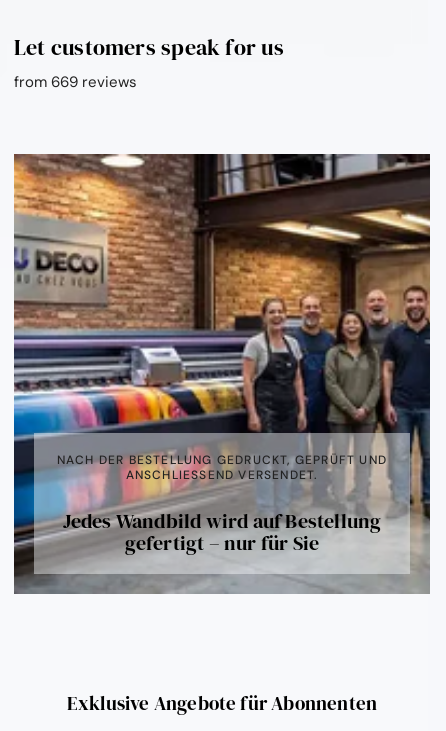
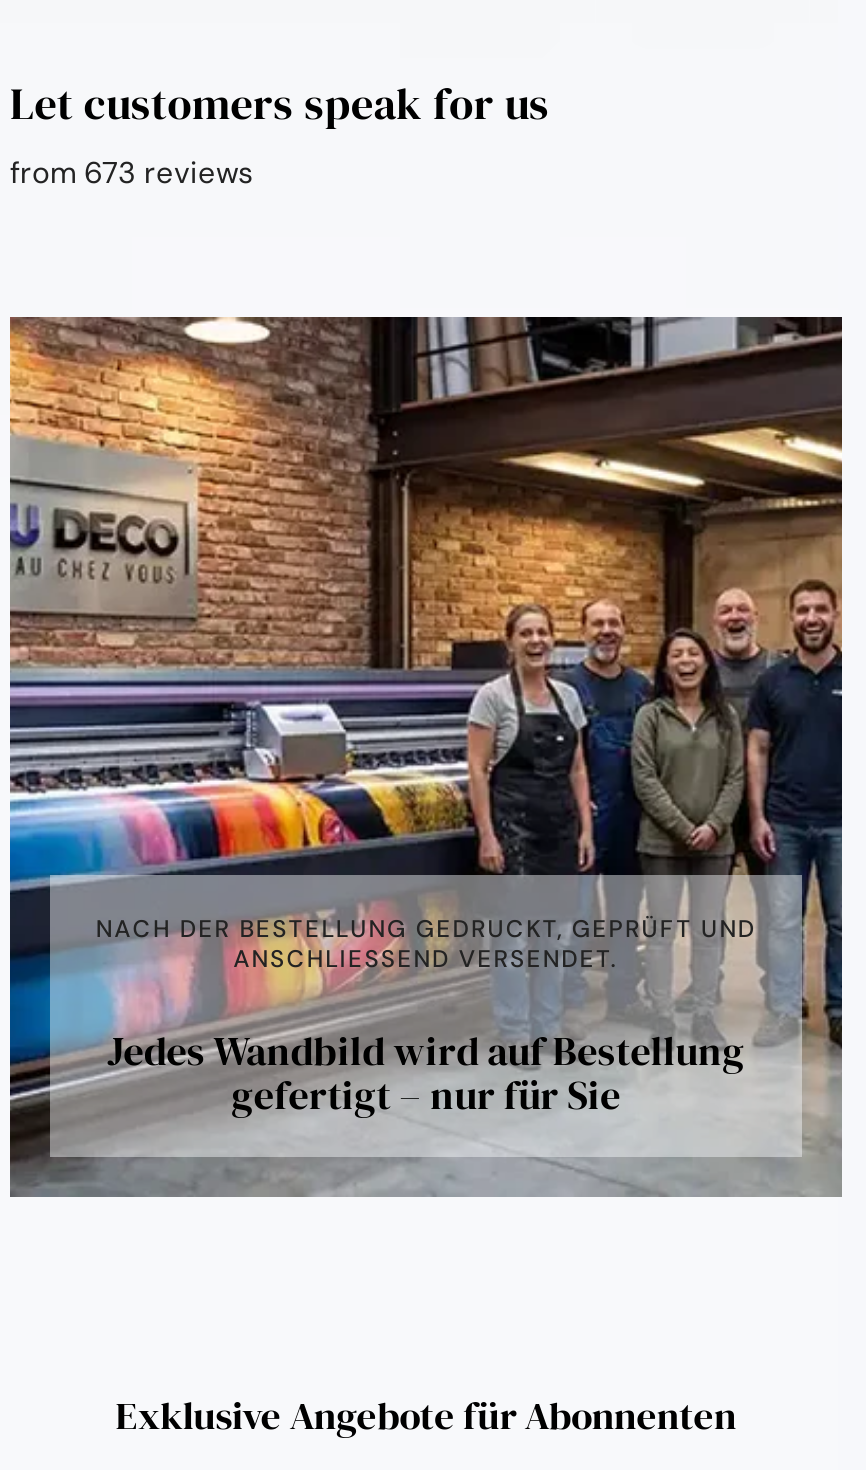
[14,72,137,92] from 669 reviews -> [10,153,254,193] from 673 reviews

